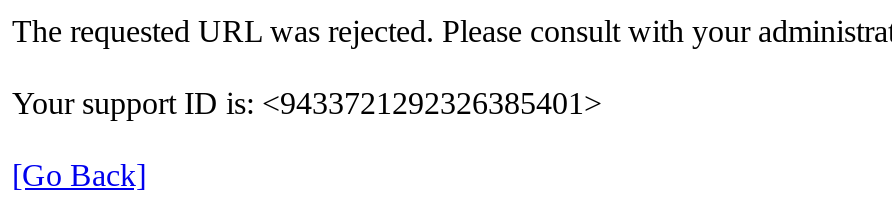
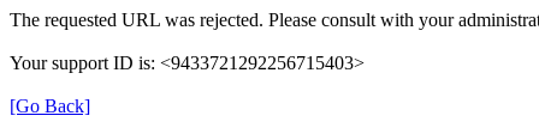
[12,86,602,120] Your support ID is: <9433721292326385401> -> [10,53,365,73] Your support ID is: <9433721292256715403>

